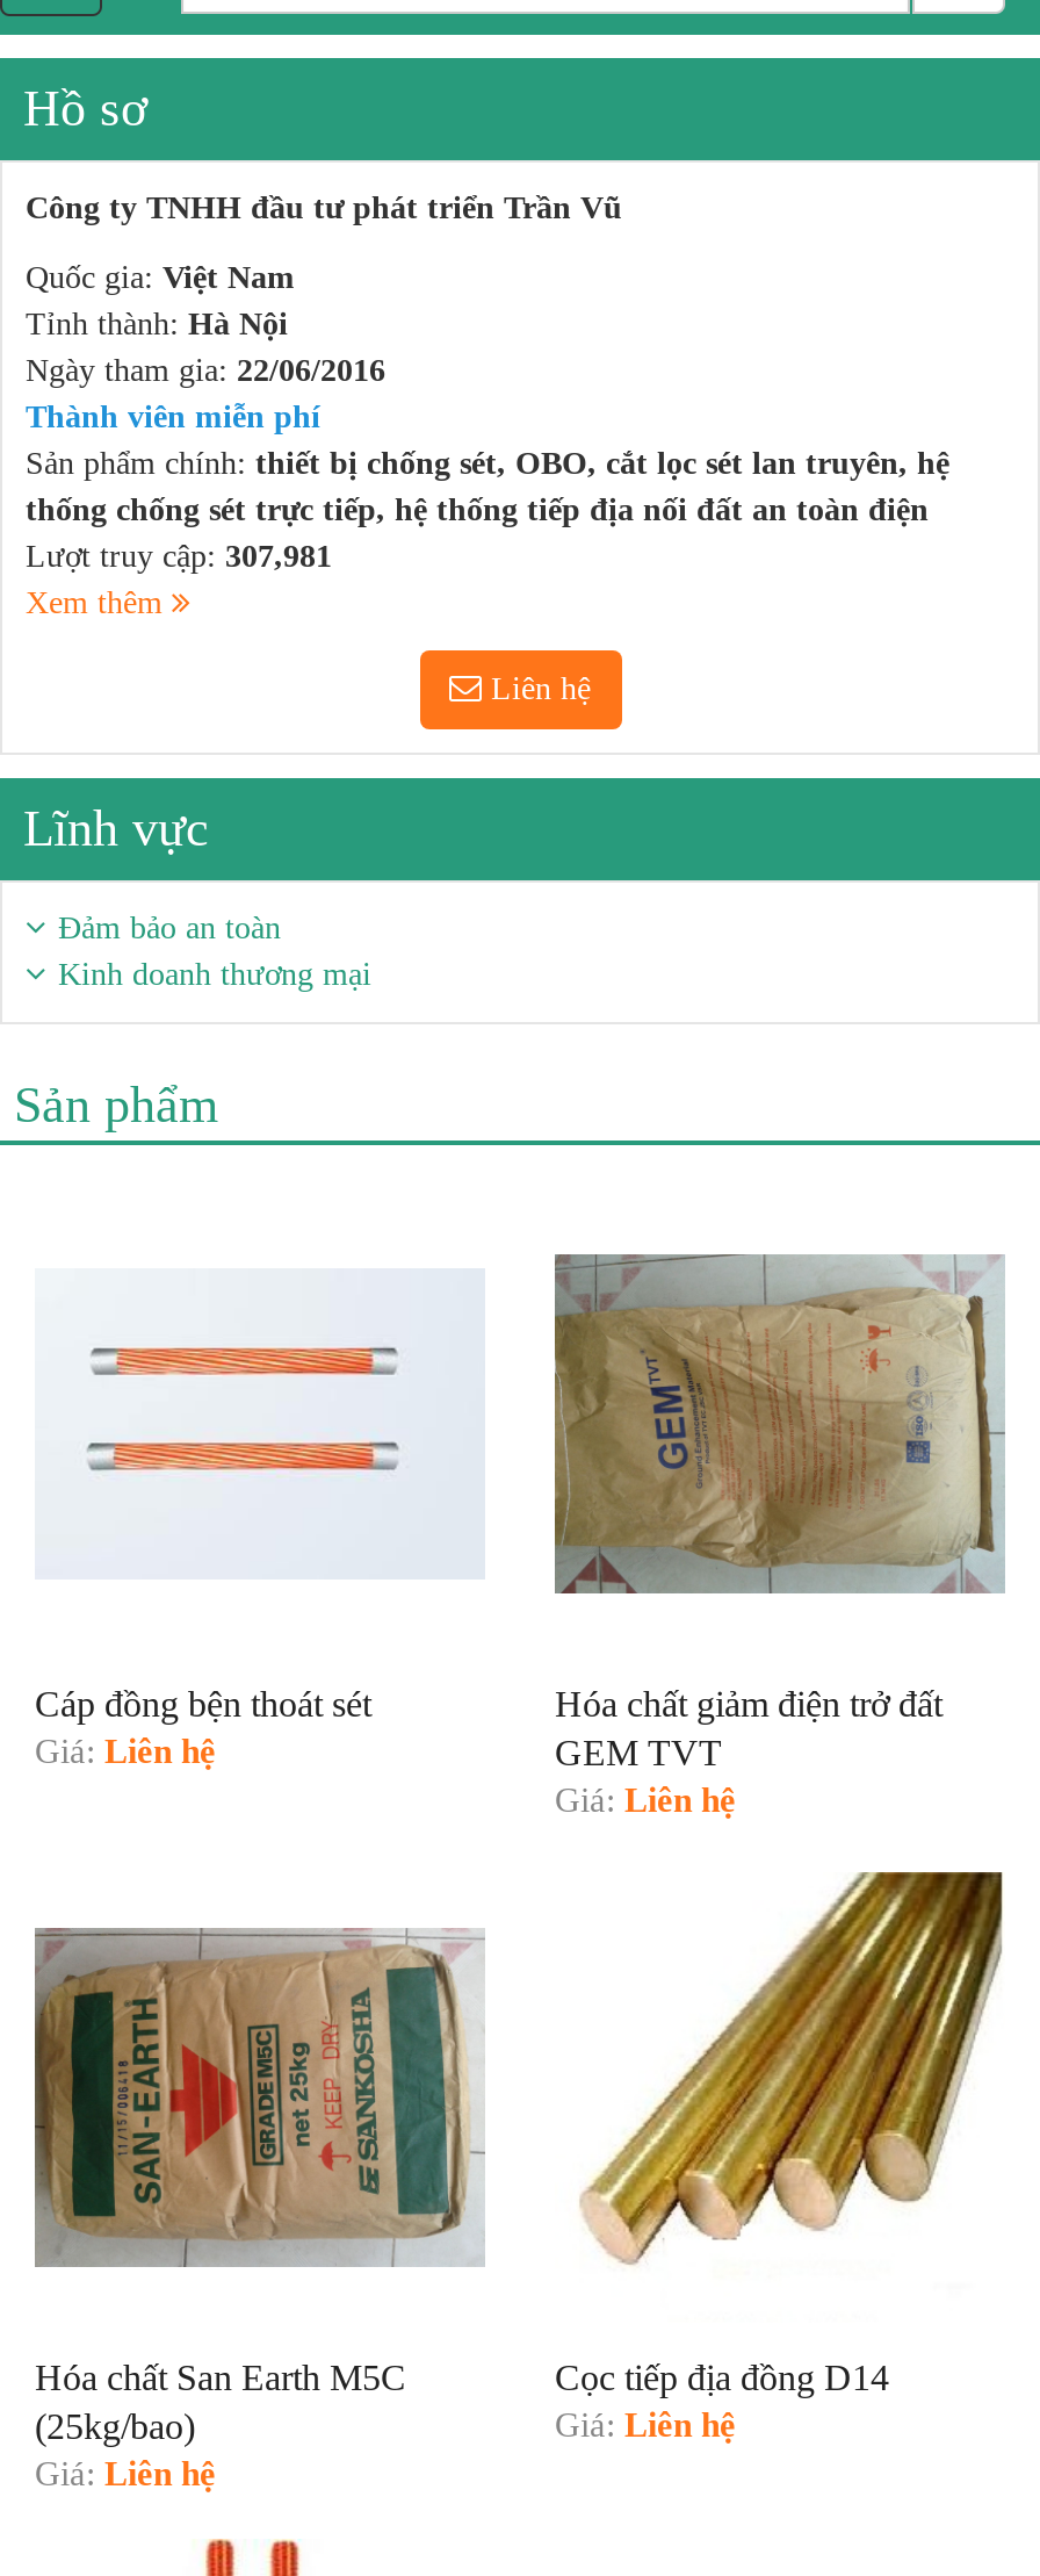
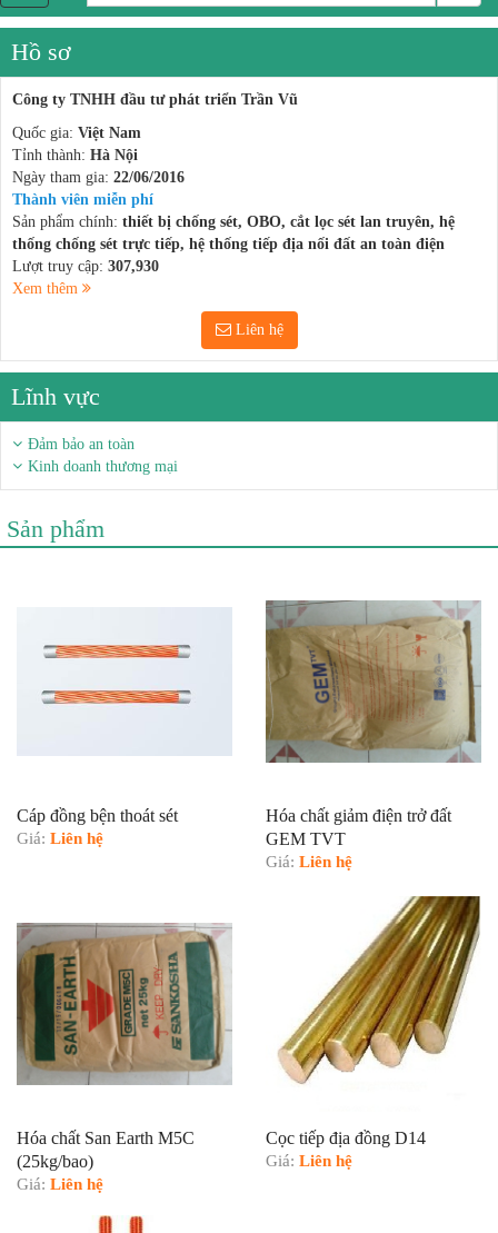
[26,539,332,574] Lượt truy cập: 307,981 -> [12,258,159,275] Lượt truy cập: 307,930

